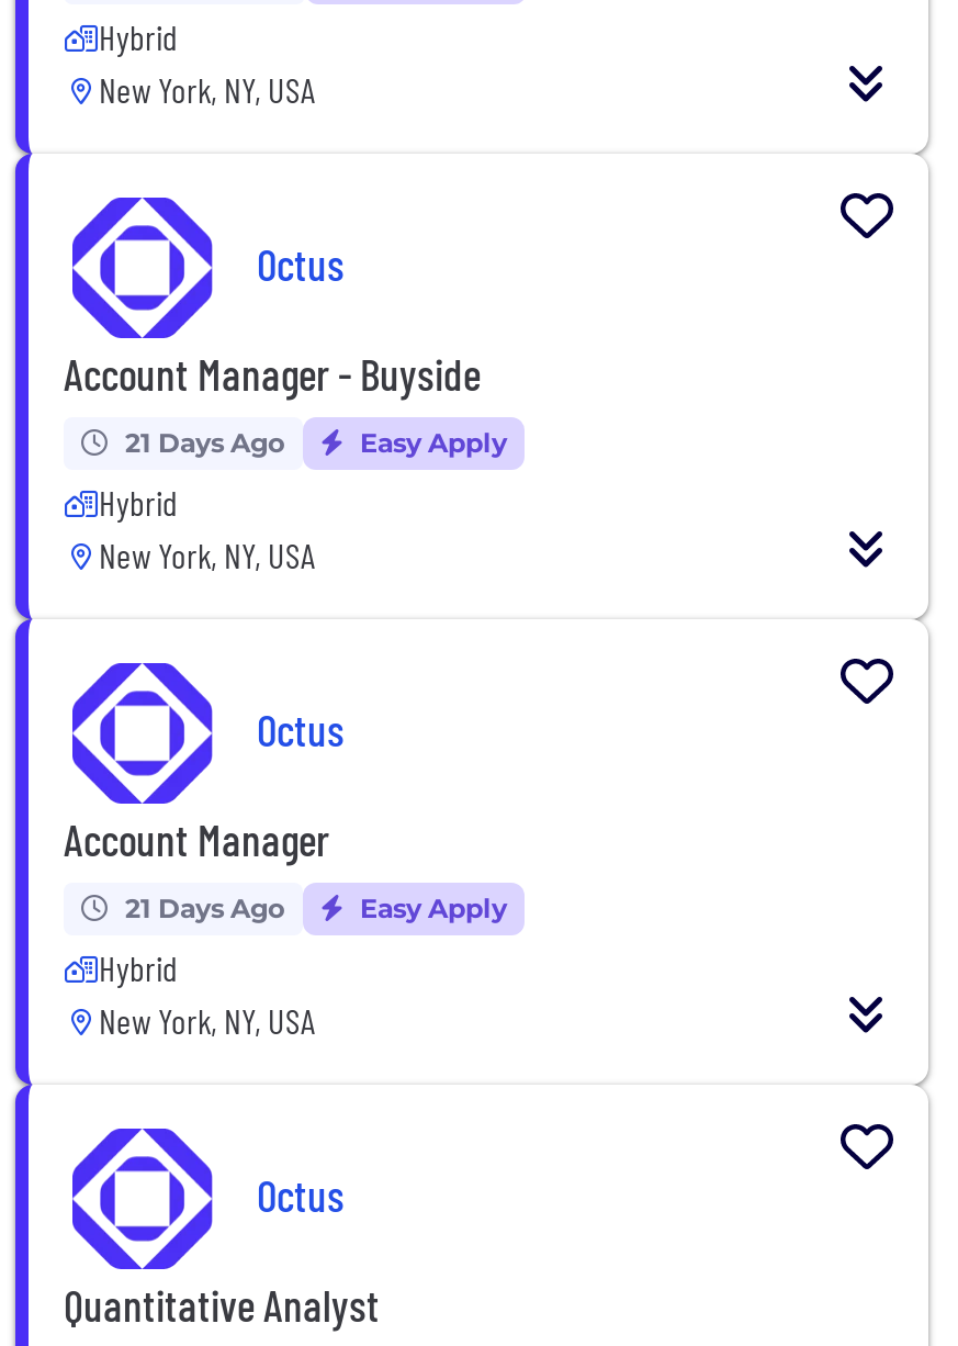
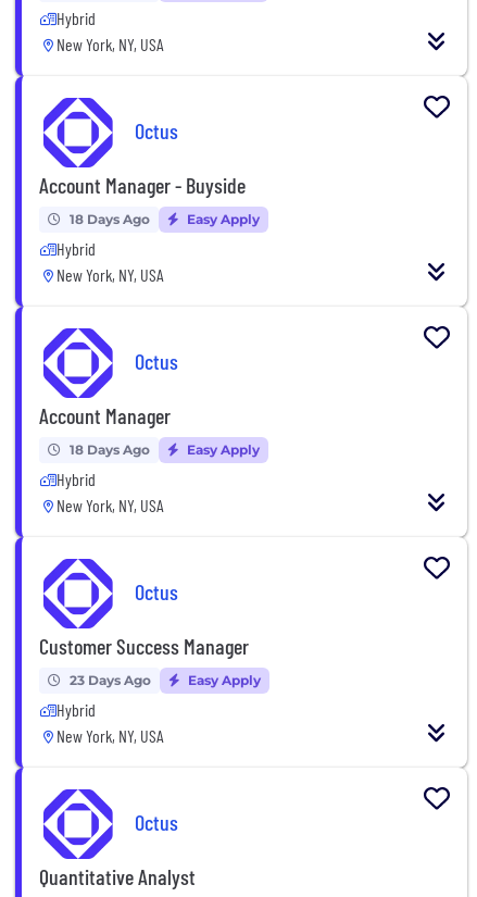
[125,426,285,459] 21 Days Ago -> [70,211,150,227] 18 Days Ago
[125,891,285,924] 21 Days Ago -> [39,441,260,688] 18 Days Ago | Easy Apply | Hybrid | New York, NY, USA | Octus | Customer Success Manager | 23 Days Ago

